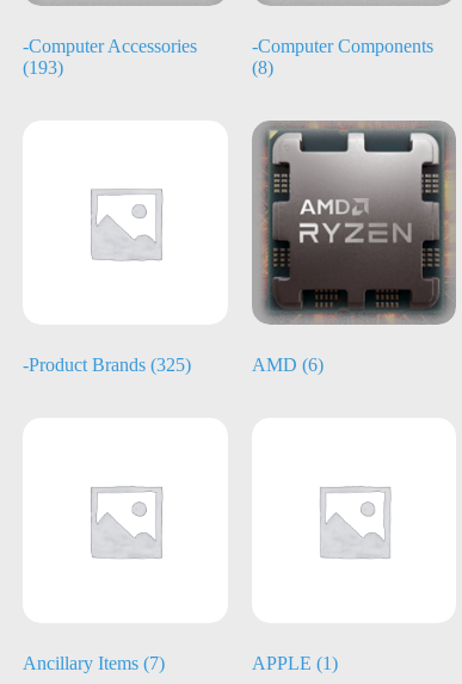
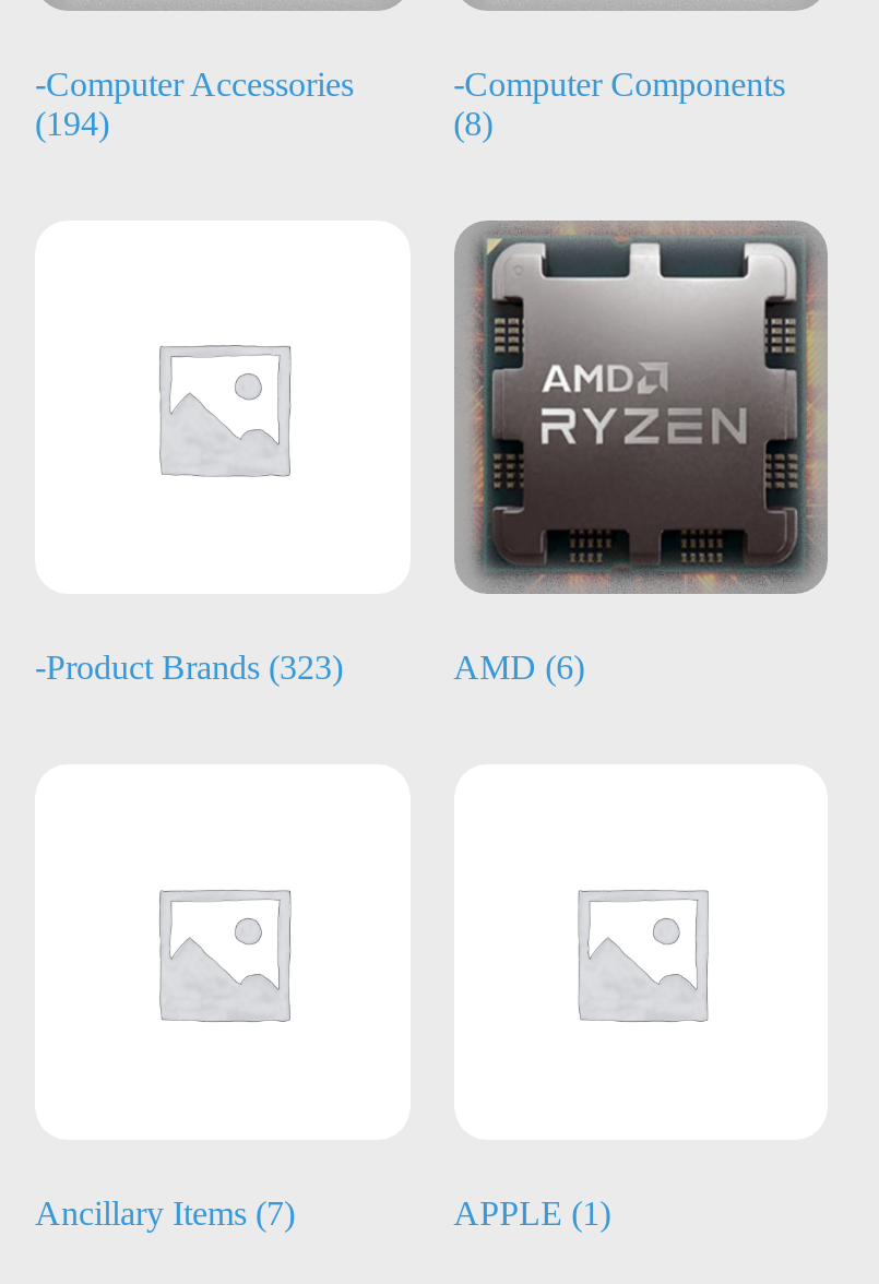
[23,57,63,77] (193) -> [35,104,109,141] (194)
[23,355,191,375] -Product Brands (325) -> [35,649,343,686] -Product Brands (323)

